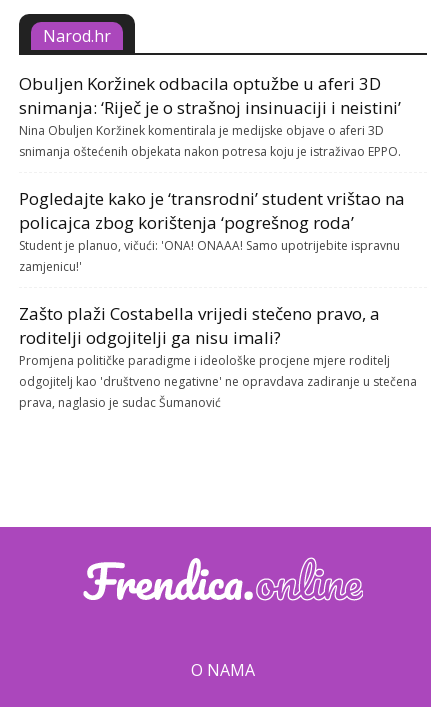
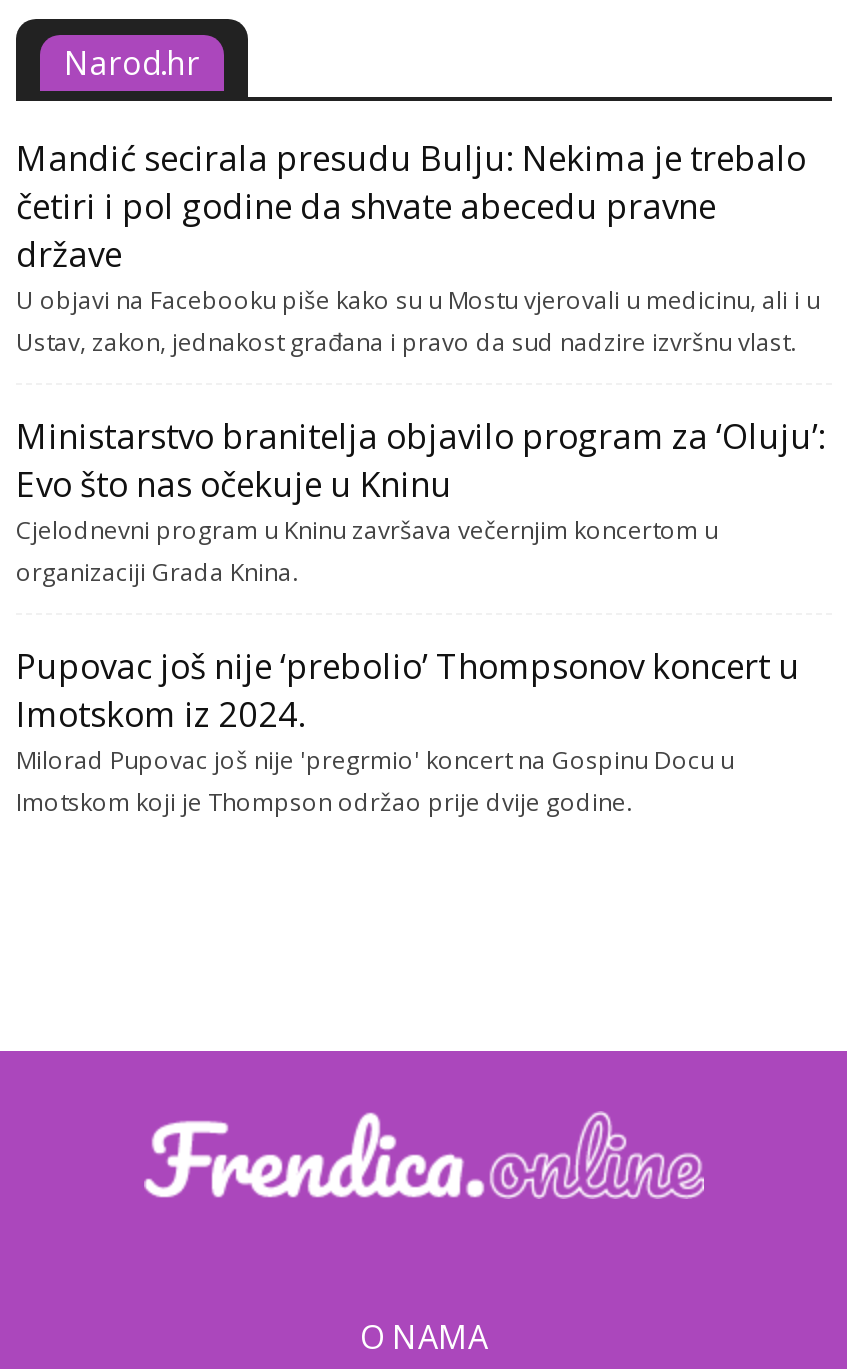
[19,72,401,160] Obuljen Koržinek odbacila optužbe u aferi 3D | snimanja: ‘Riječ je o strašnoj insinuaciji i neistini’ | Nina Obuljen Koržinek komentirala je medijske objave o aferi 3D | snimanja oštećenih objekata nakon potresa koju je istraživao EPPO. -> [16,135,820,359] Mandić secirala presudu Bulju: Nekima je trebalo | četiri i pol godine da shvate abecedu pravne | države | U objavi na Facebooku piše kako su u Mostu vjerovali u medicinu, ali i u | Ustav, zakon, jednakost građana i pravo da sud nadzire izvršnu vlast.
[19,187,405,275] Pogledajte kako je ‘transrodni’ student vrištao na | policajca zbog korištenja ‘pogrešnog roda’ | Student je planuo, vičući: 'ONA! ONAAA! Samo upotrijebite ispravnu | zamjenicu!' -> [16,413,826,589] Ministarstvo branitelja objavilo program za ‘Oluju’: | Evo što nas očekuje u Kninu | Cjelodnevni program u Kninu završava večernjim koncertom u | organizaciji Grada Knina.
[19,302,417,411] Zašto plaži Costabella vrijedi stečeno pravo, a | roditelji odgojitelji ga nisu imali? | Promjena političke paradigme i ideološke procjene mjere roditelj | odgojitelj kao 'društveno negativne' ne opravdava zadiranje u stečena | prava, naglasio je sudac Šumanović -> [16,643,800,819] Pupovac još nije ‘prebolio’ Thompsonov koncert u | Imotskom iz 2024. | Milorad Pupovac još nije 'pregrmio' koncert na Gospinu Docu u | Imotskom koji je Thompson održao prije dvije godine.

